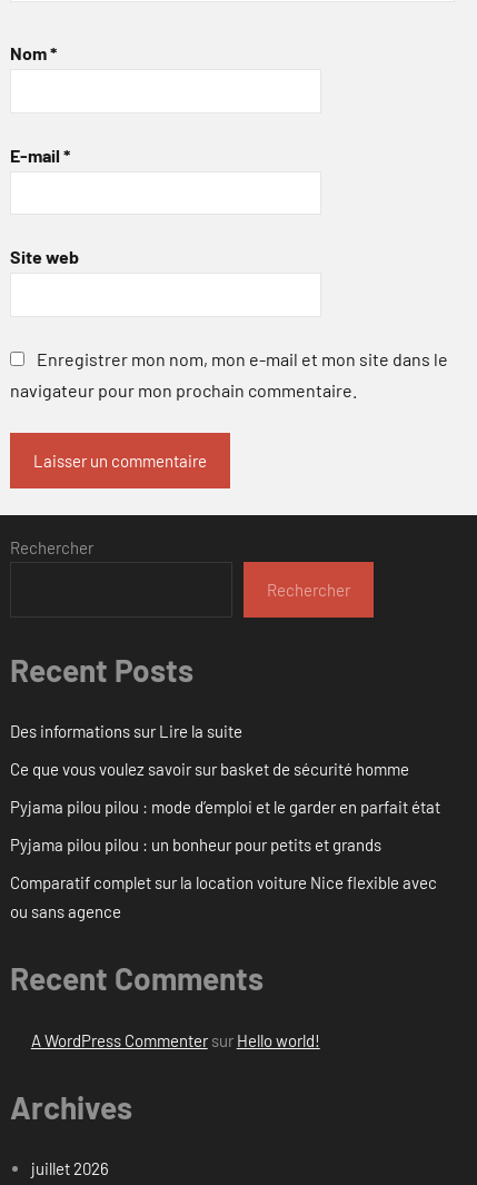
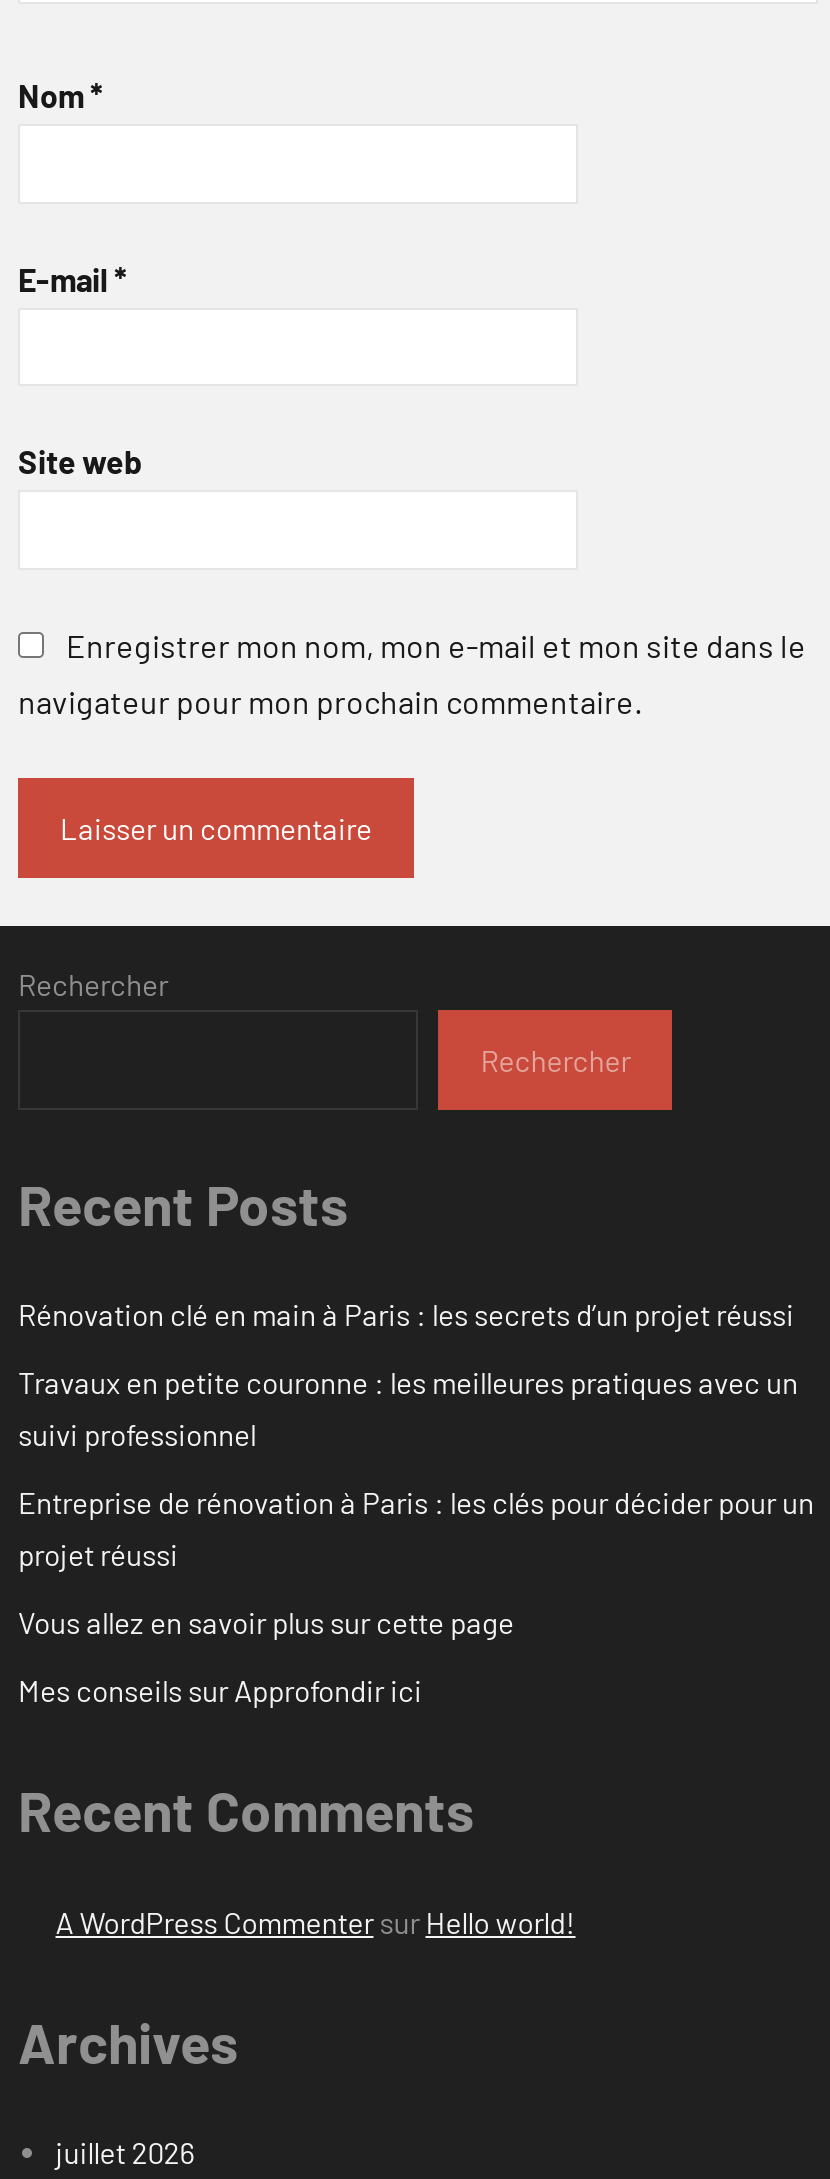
[10,721,242,741] Des informations sur Lire la suite -> [18,1297,794,1333] Rénovation clé en main à Paris : les secrets d’un projet réussi
[10,759,409,779] Ce que vous voulez savoir sur basket de sécurité homme -> [18,1365,798,1453] Travaux en petite couronne : les meilleures pratiques avec un | suivi professionnel
[10,797,440,817] Pyjama pilou pilou : mode d’emploi et le garder en parfait état -> [18,1485,814,1573] Entreprise de rénovation à Paris : les clés pour décider pour un | projet réussi
[10,835,381,855] Pyjama pilou pilou : un bonheur pour petits et grands -> [18,1605,514,1641] Vous allez en savoir plus sur cette page
[10,873,437,922] Comparatif complet sur la location voiture Nice flexible avec | ou sans agence -> [18,1673,422,1709] Mes conseils sur Approfondir ici

